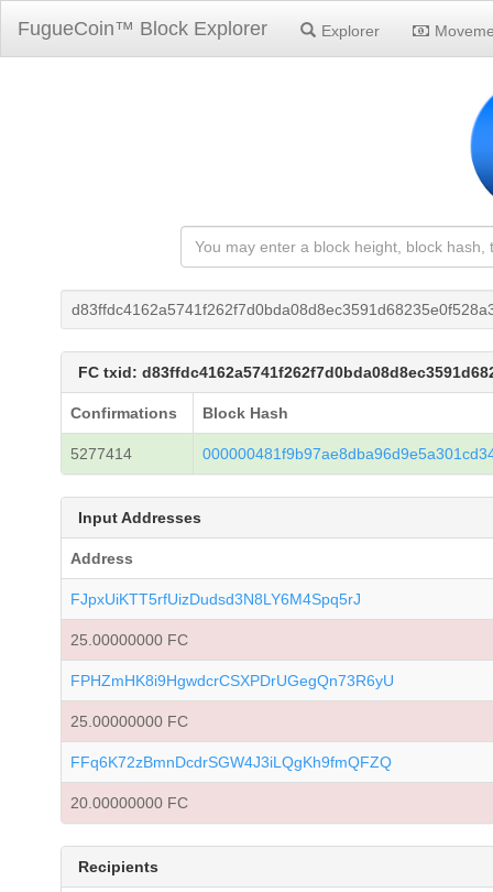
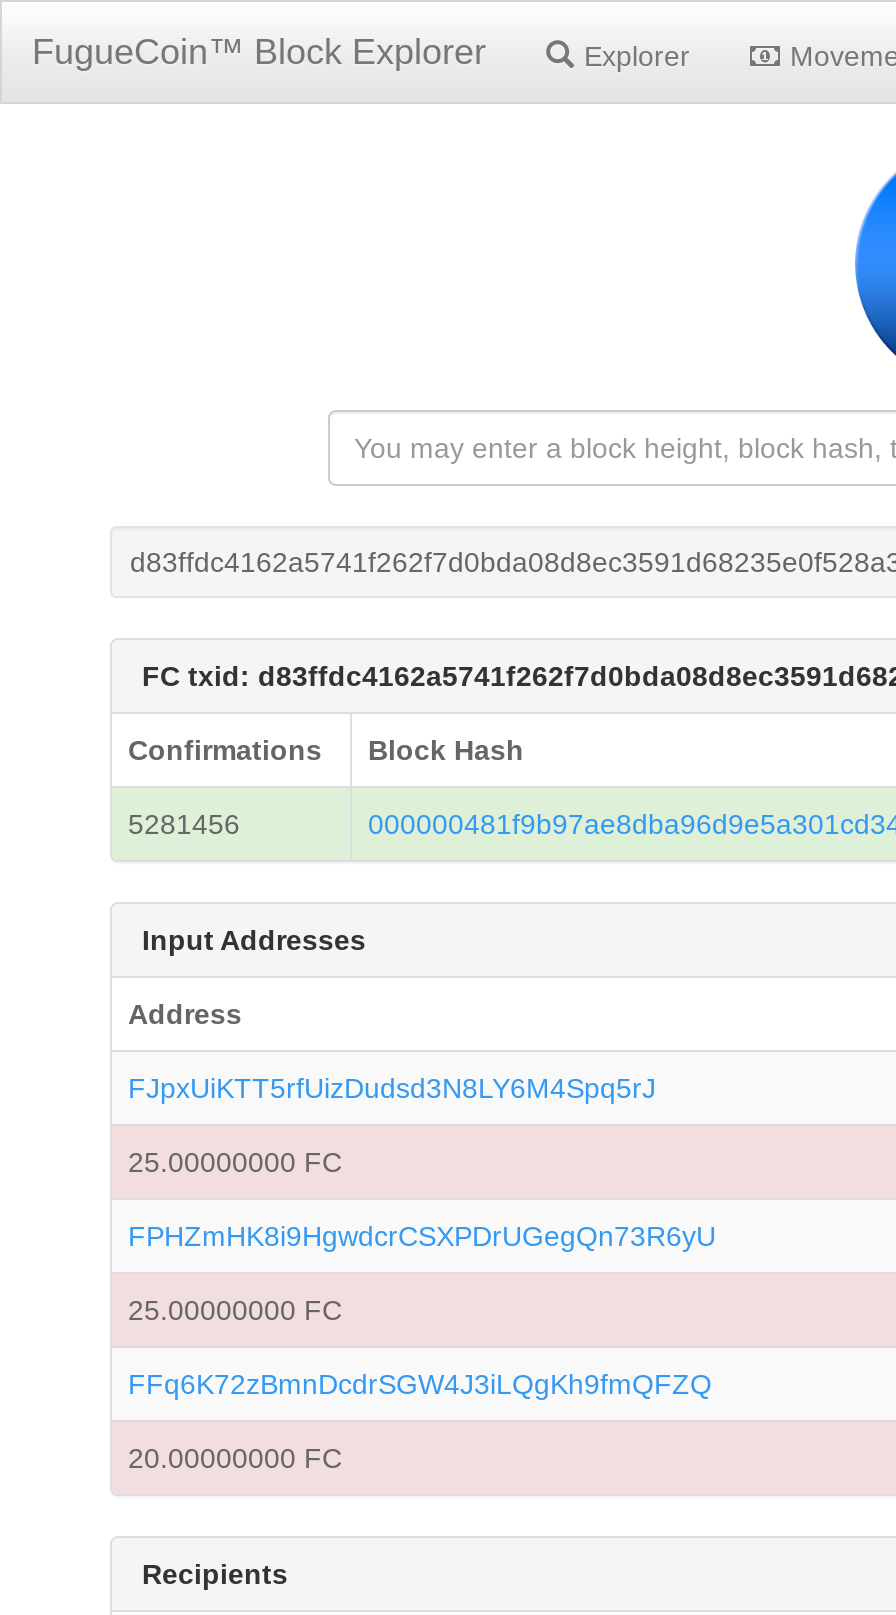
[70,445,132,463] 5277414 -> [128,808,240,840] 5281456

